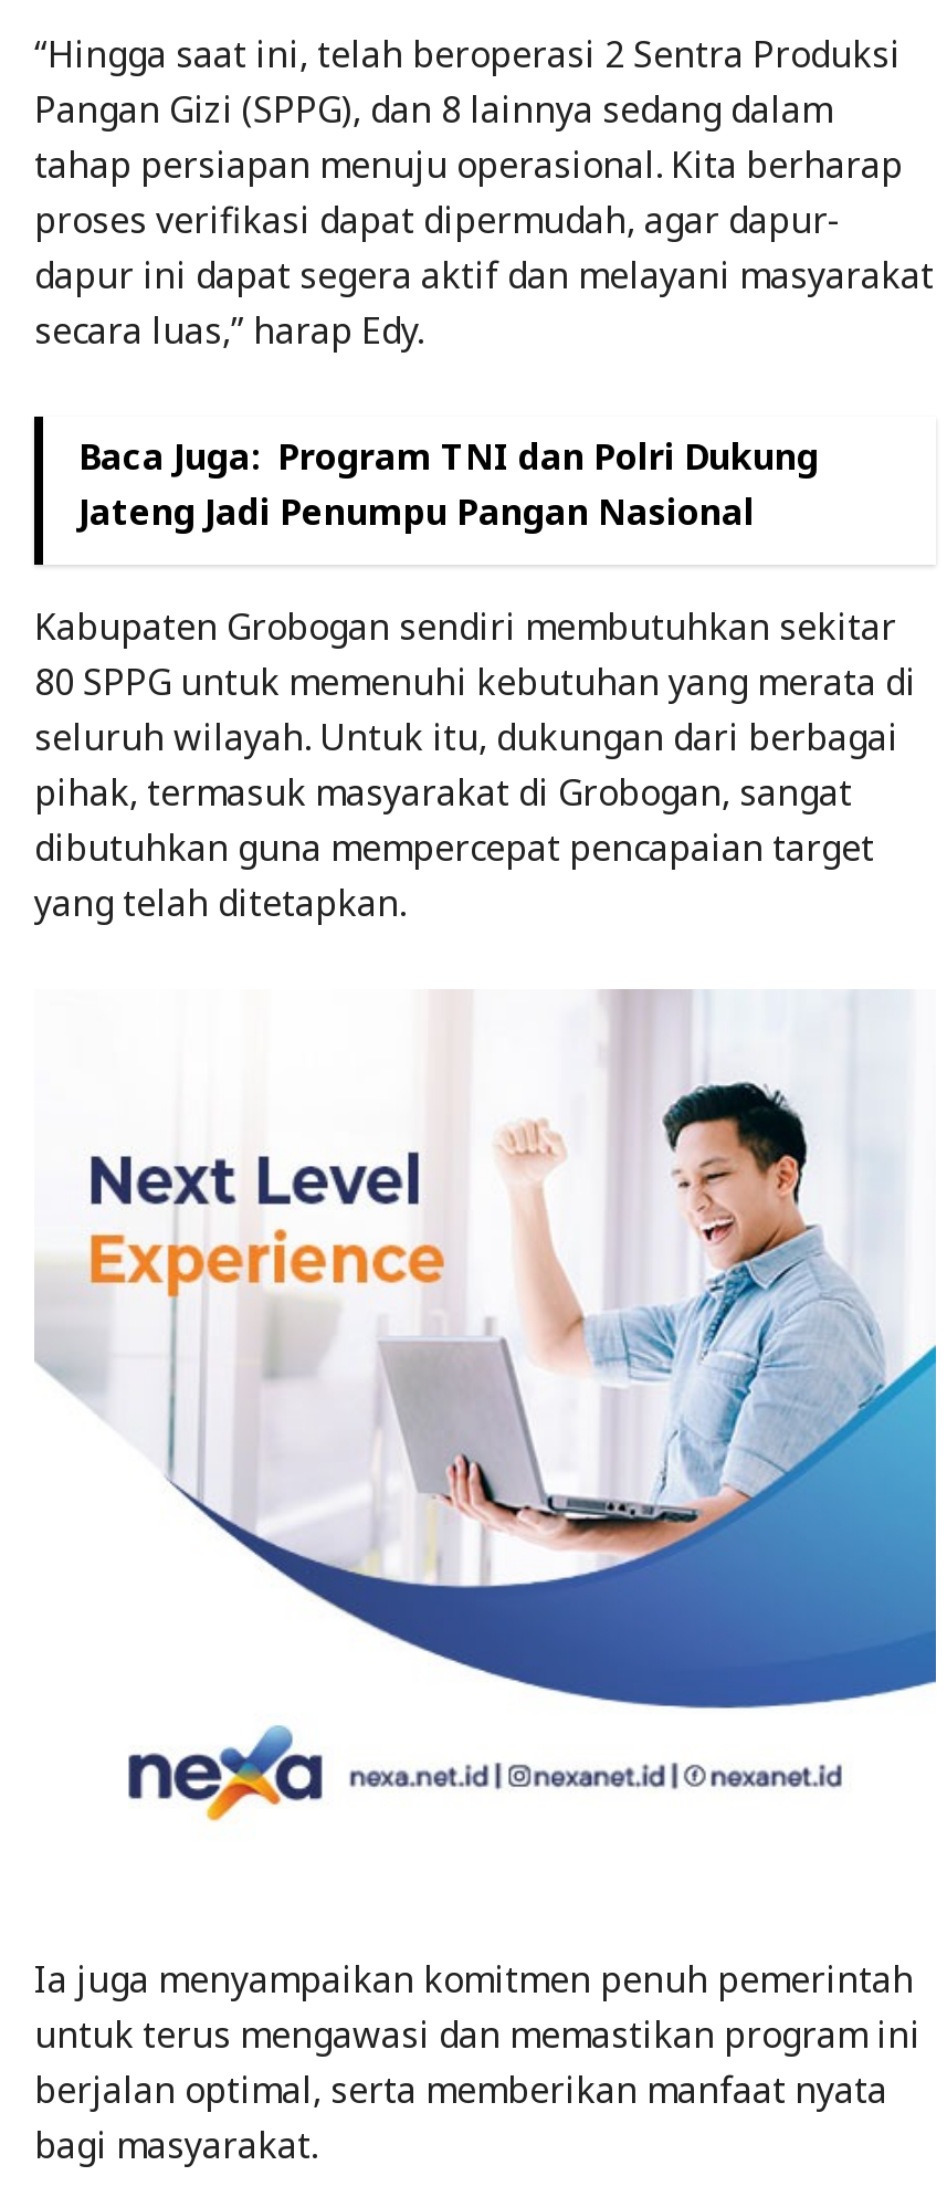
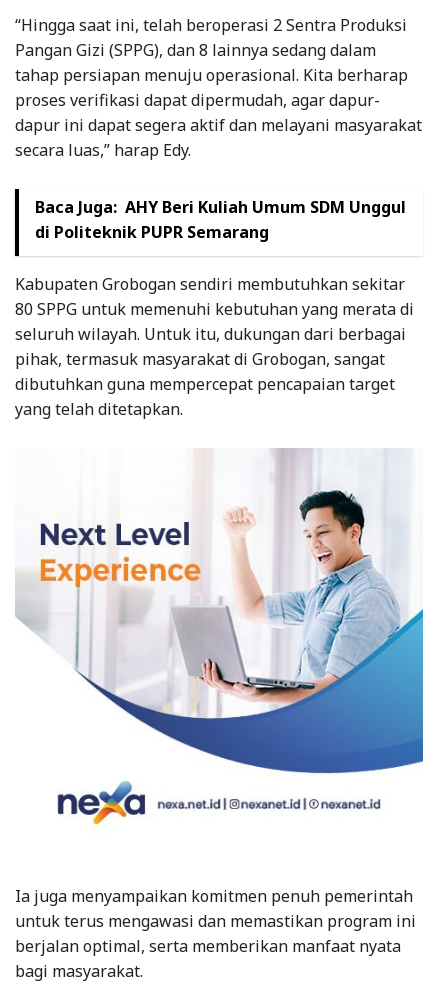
[78,433,819,537] Baca Juga: Program TNI dan Polri Dukung | Jateng Jadi Penumpu Pangan Nasional -> [35,196,406,243] Baca Juga: AHY Beri Kuliah Umum SDM Unggul | di Politeknik PUPR Semarang

